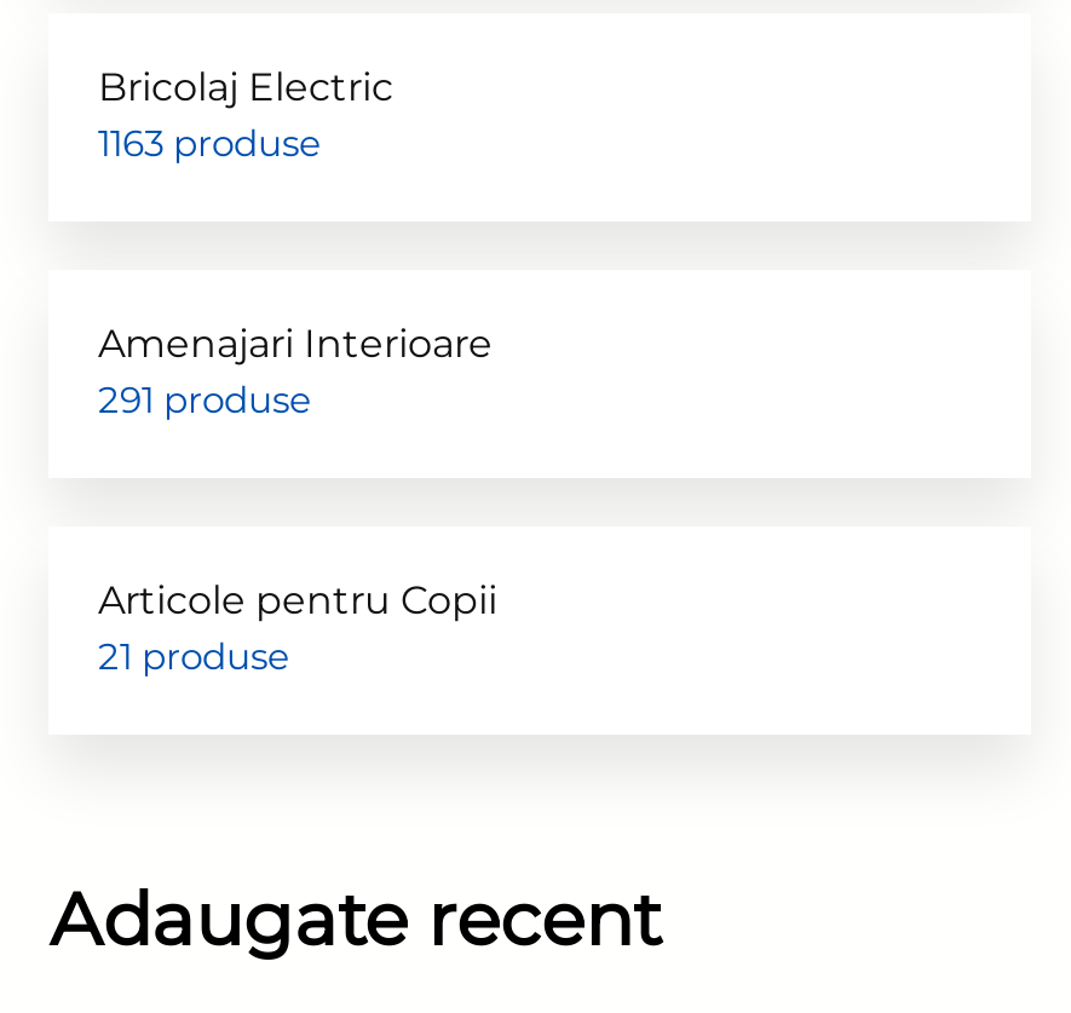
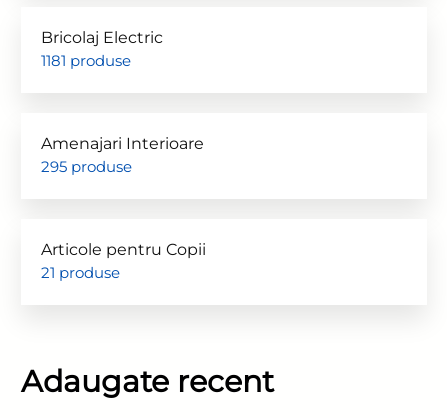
[98,120,320,166] 1163 produse -> [41,51,131,70] 1181 produse
[98,376,311,422] 291 produse -> [41,157,132,176] 295 produse

